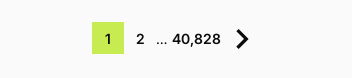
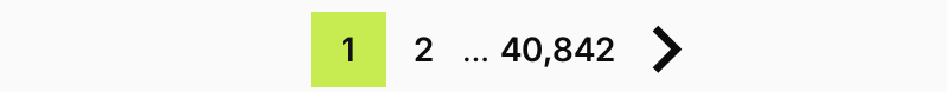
[105,30,221,47] 1 2 … 40,828 -> [341,29,616,69] 1 2 … 40,842

